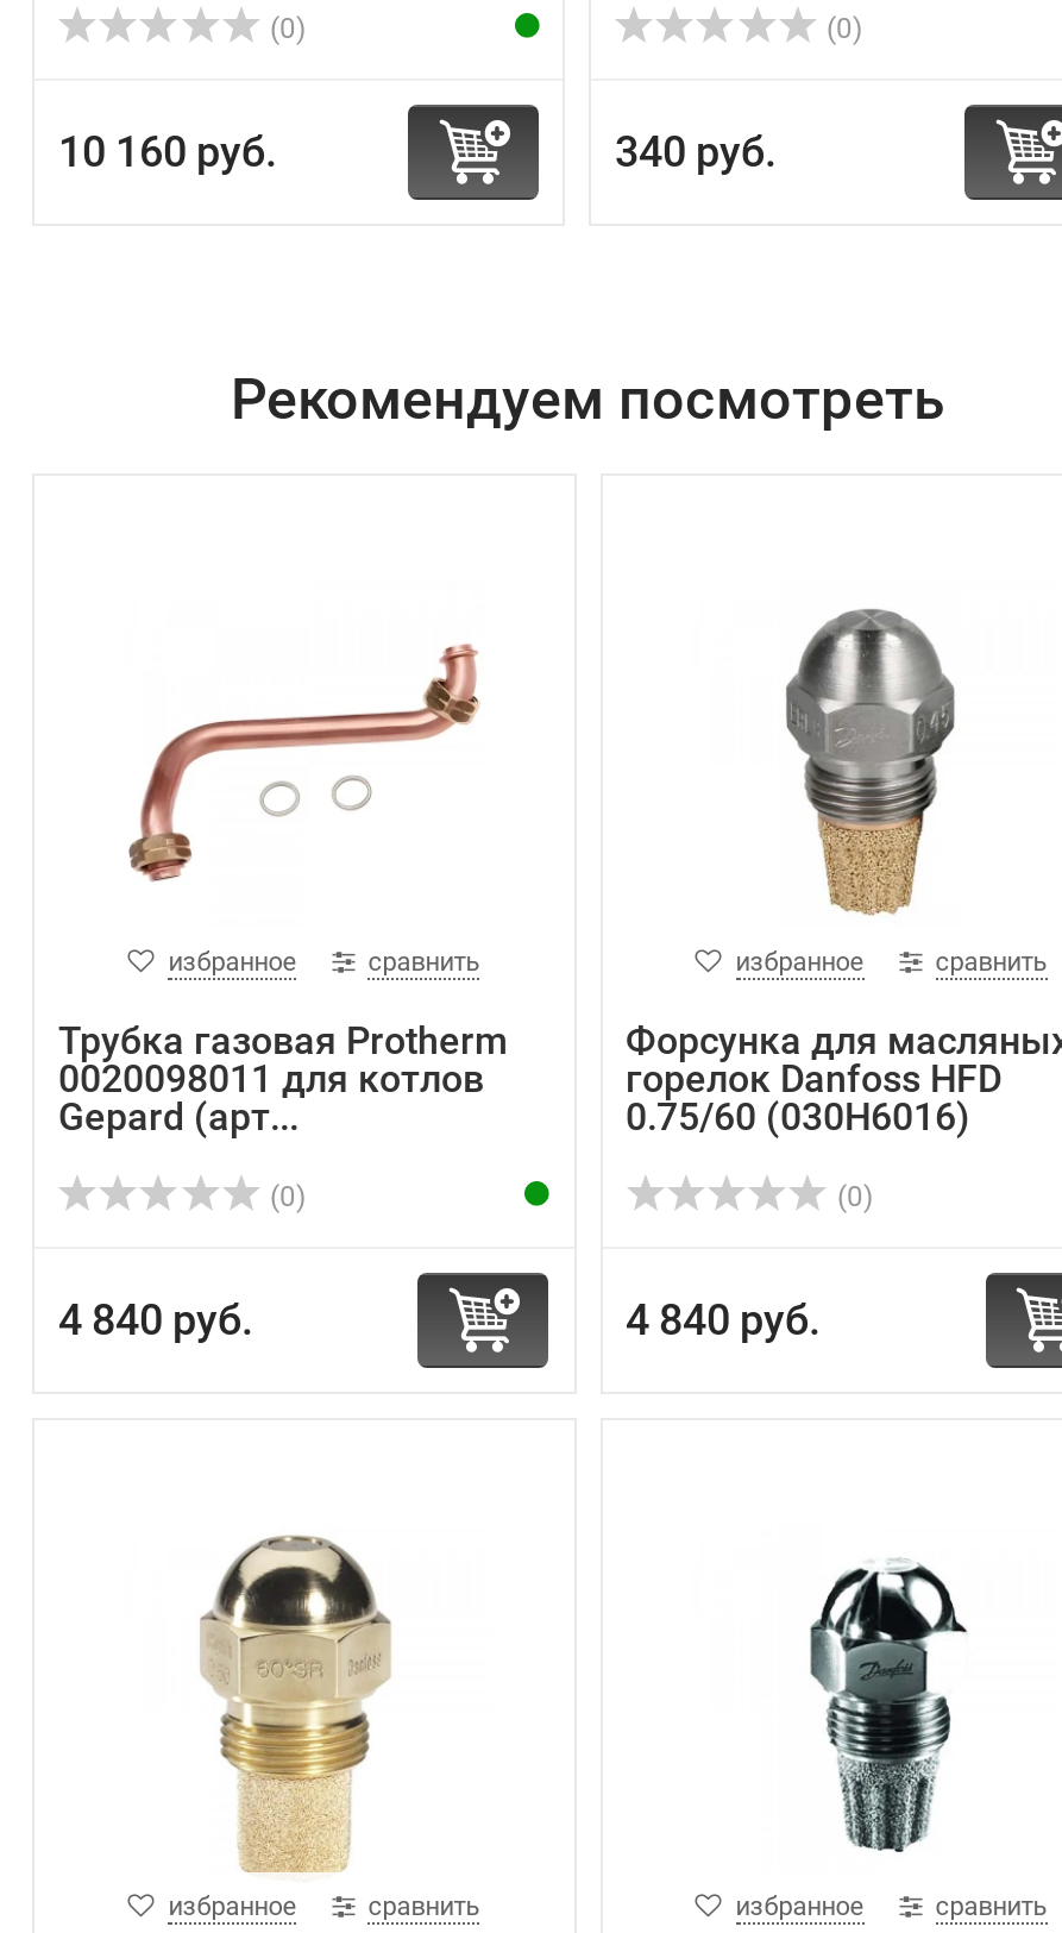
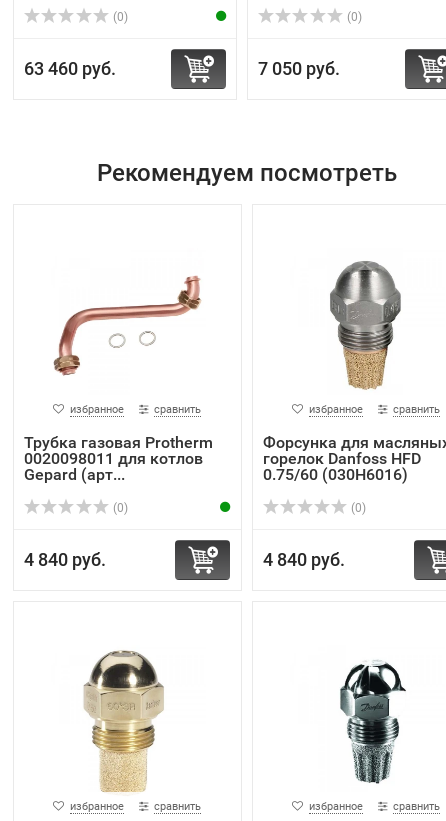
[58,125,277,175] 10 160 руб. -> [24,58,116,79] 63 460 руб.
[615,125,777,175] 340 руб. -> [258,58,340,79] 7 050 руб.

